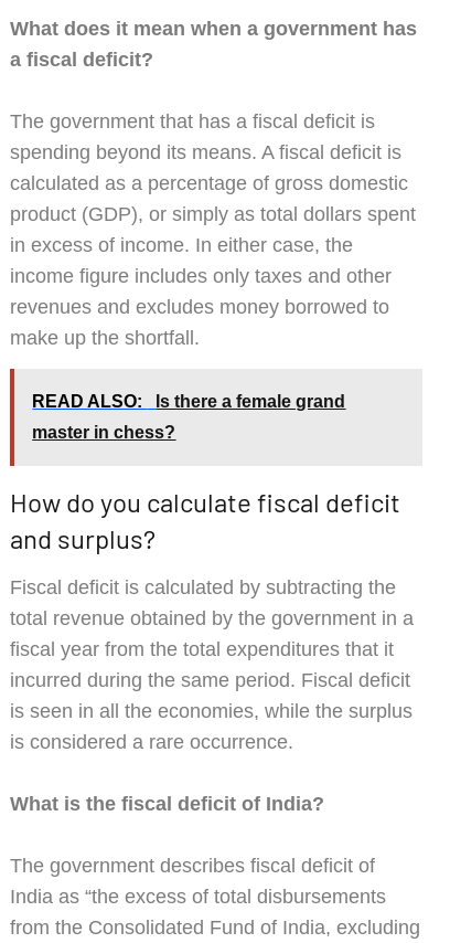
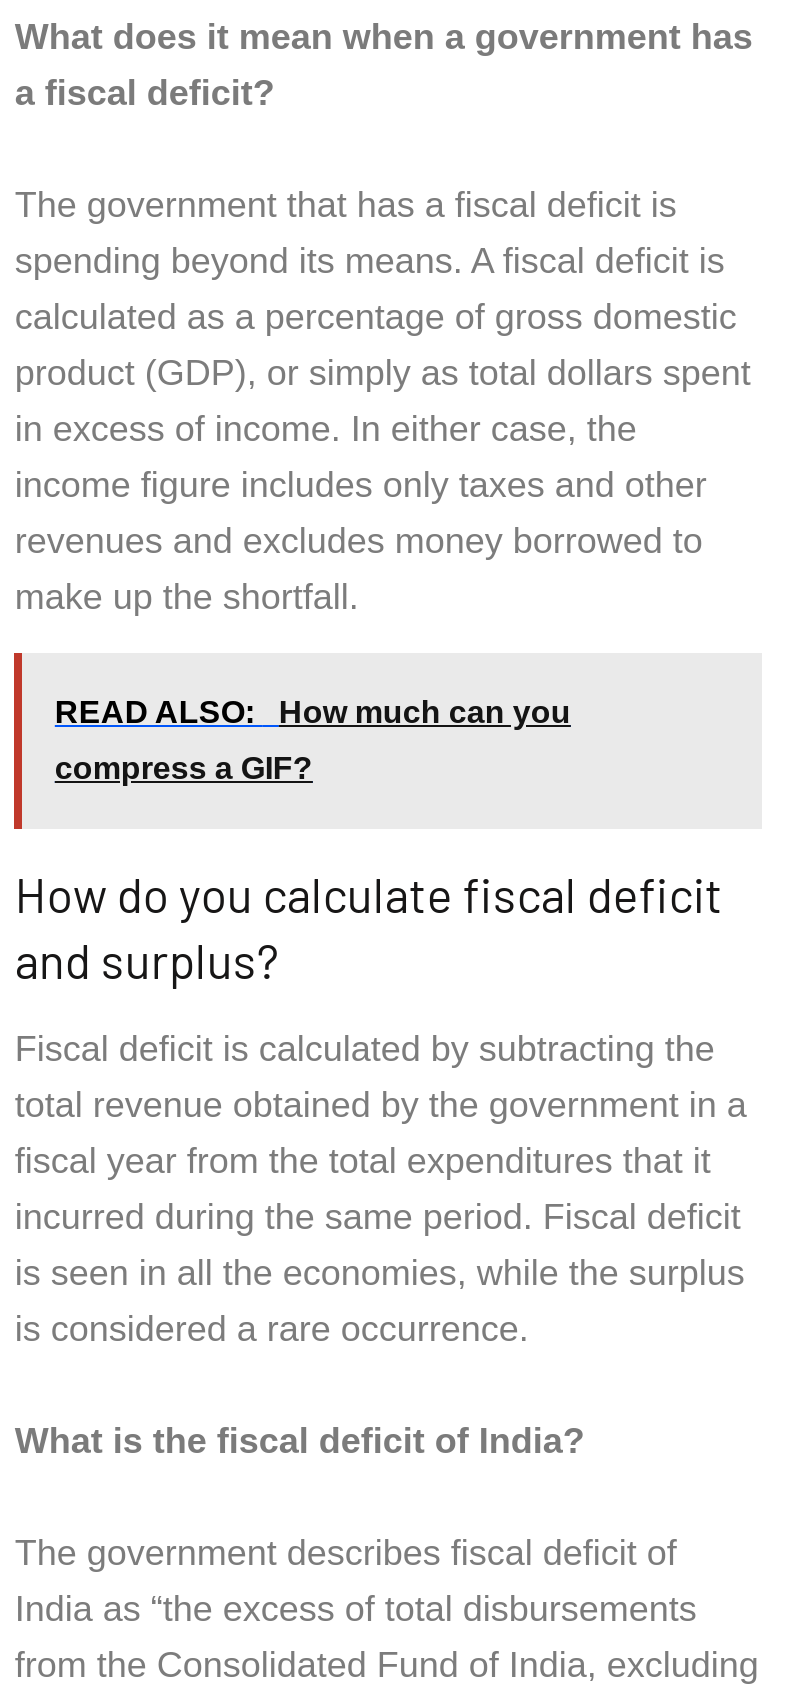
[32,392,346,411] READ ALSO: Is there a female grand -> [55,695,571,729] READ ALSO: How much can you
[32,423,176,442] master in chess? -> [55,751,313,785] compress a GIF?

